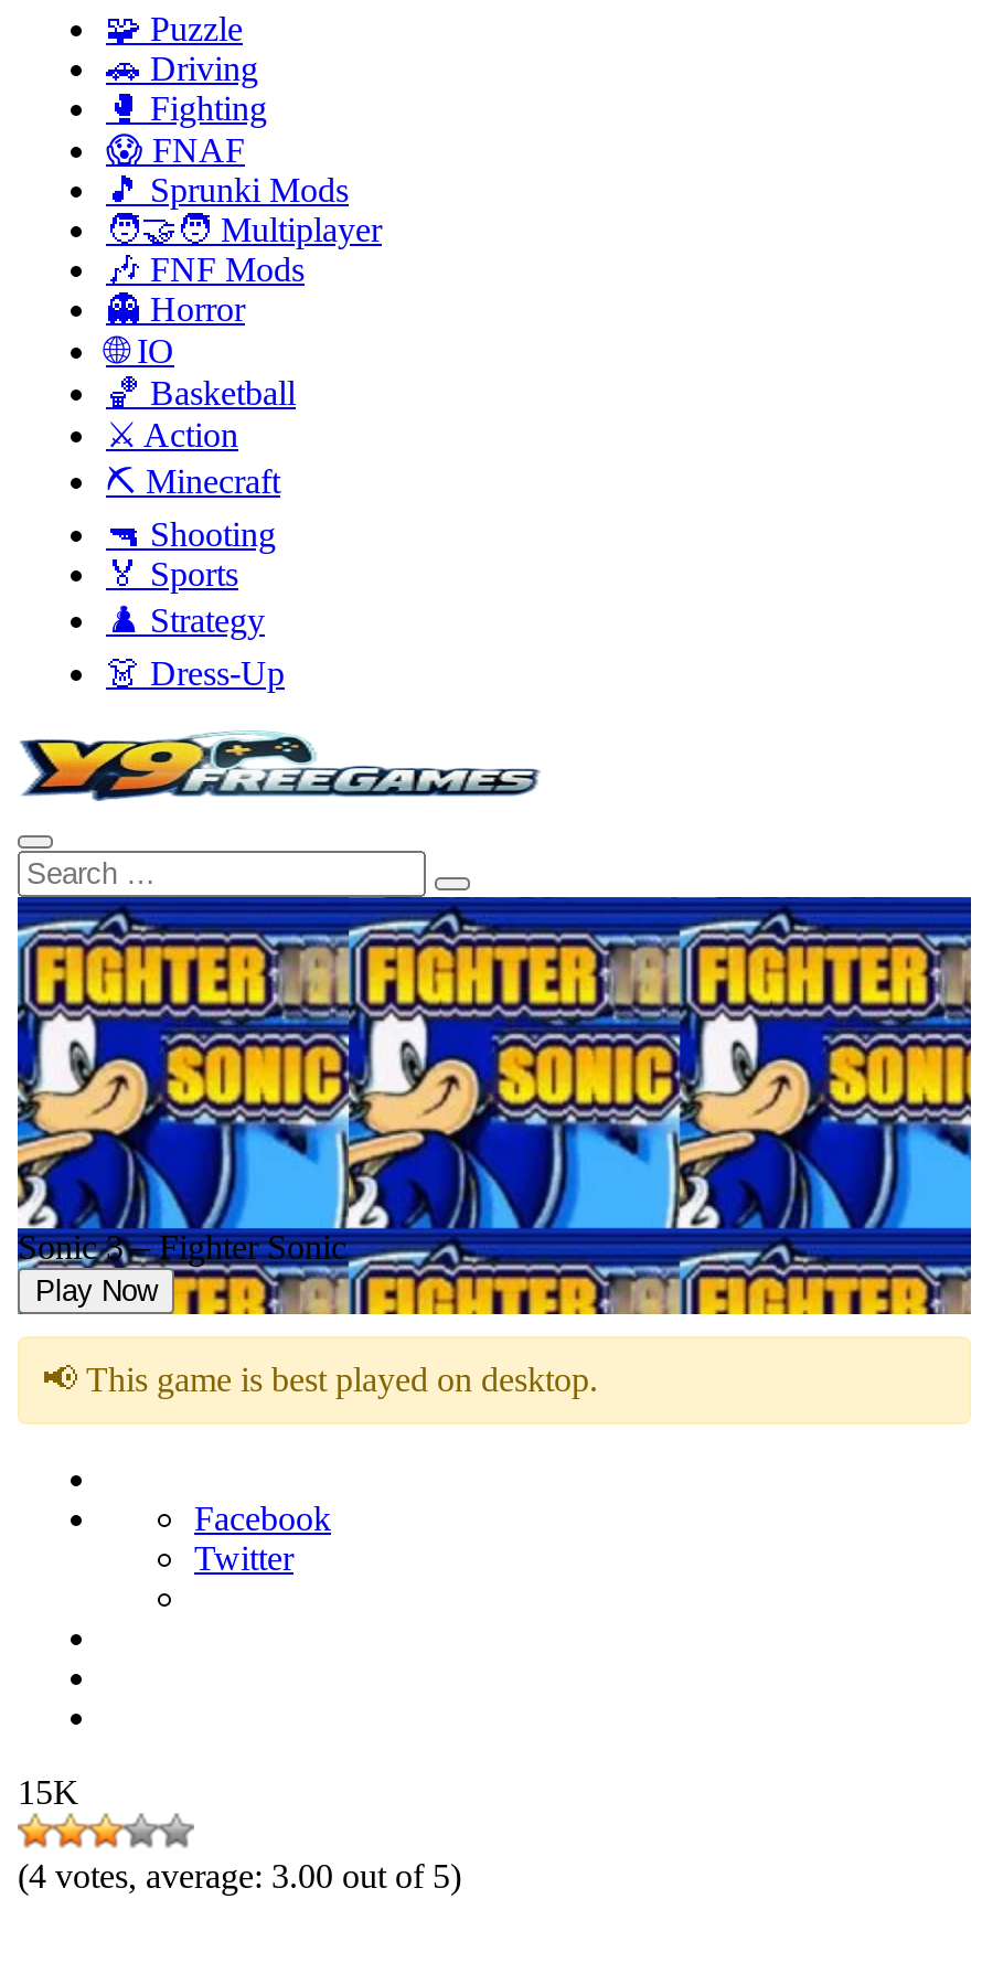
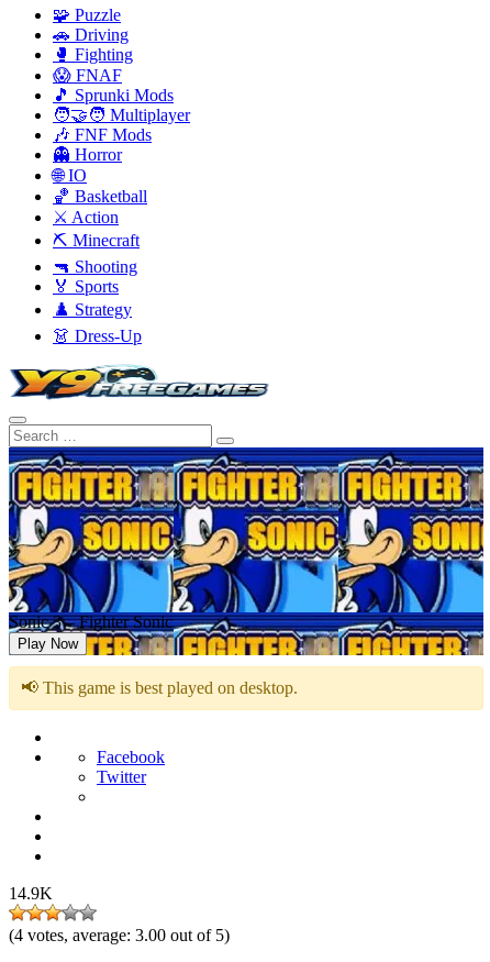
[18,1773,79,1811] 15K -> [9,884,53,903] 14.9K

